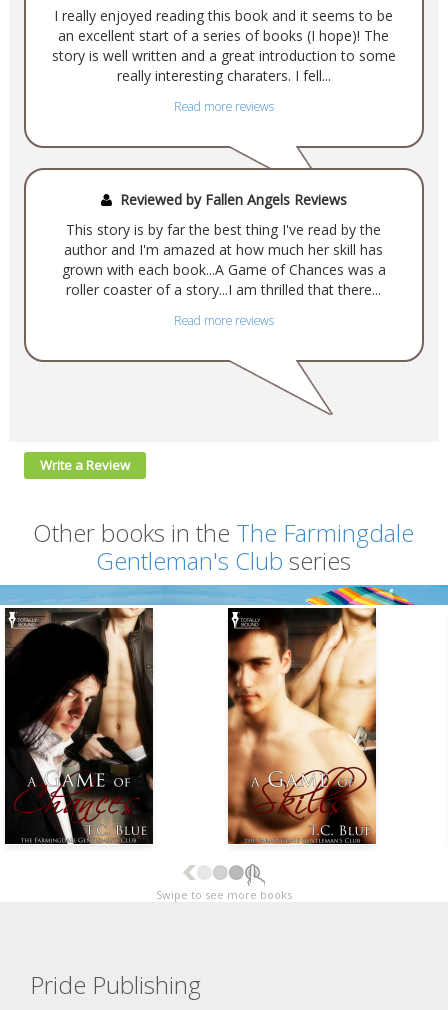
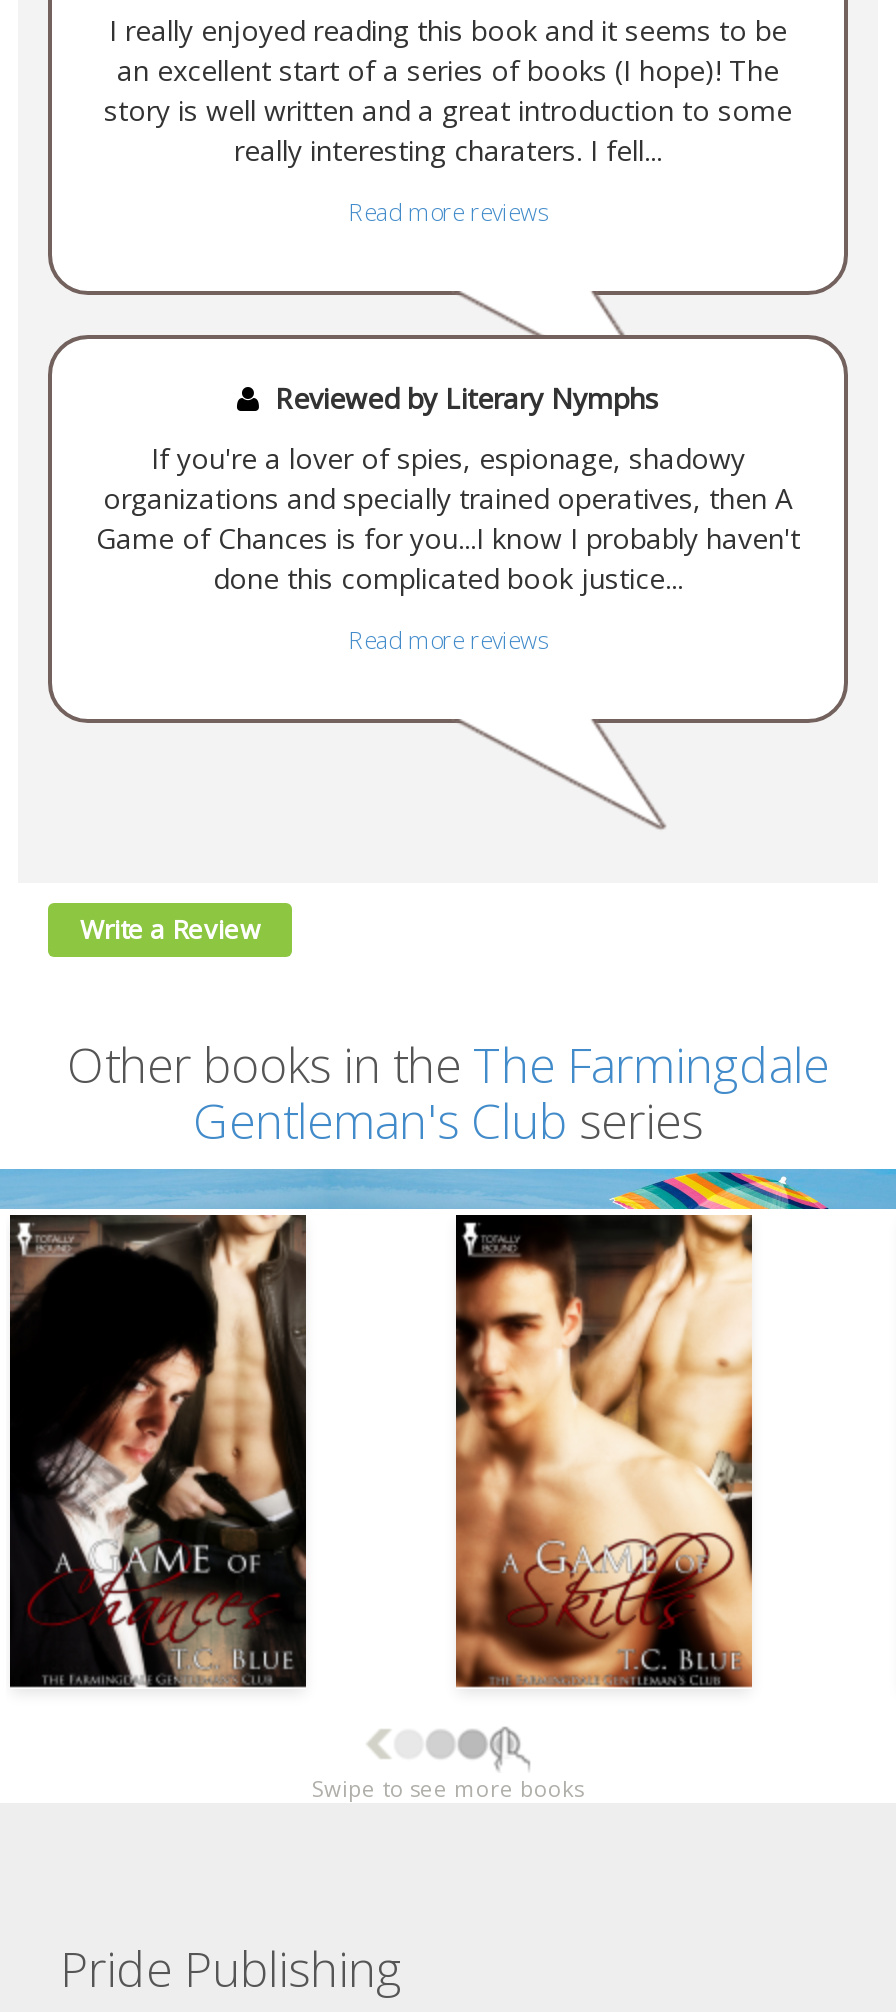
[120,190,347,209] Reviewed by Fallen Angels Reviews -> [275,379,659,417] Reviewed by Literary Nymphs
[62,220,386,299] This story is by far the best thing I've read by the | author and I'm amazed at how much her skill has | grown with each book...A Game of Chances was a | roller coaster of a story...I am thrilled that there... -> [96,439,800,597] If you're a lover of spies, espionage, shadowy | organizations and specially trained operatives, then A | Game of Chances is for you...I know I probably haven't | done this complicated book justice...

